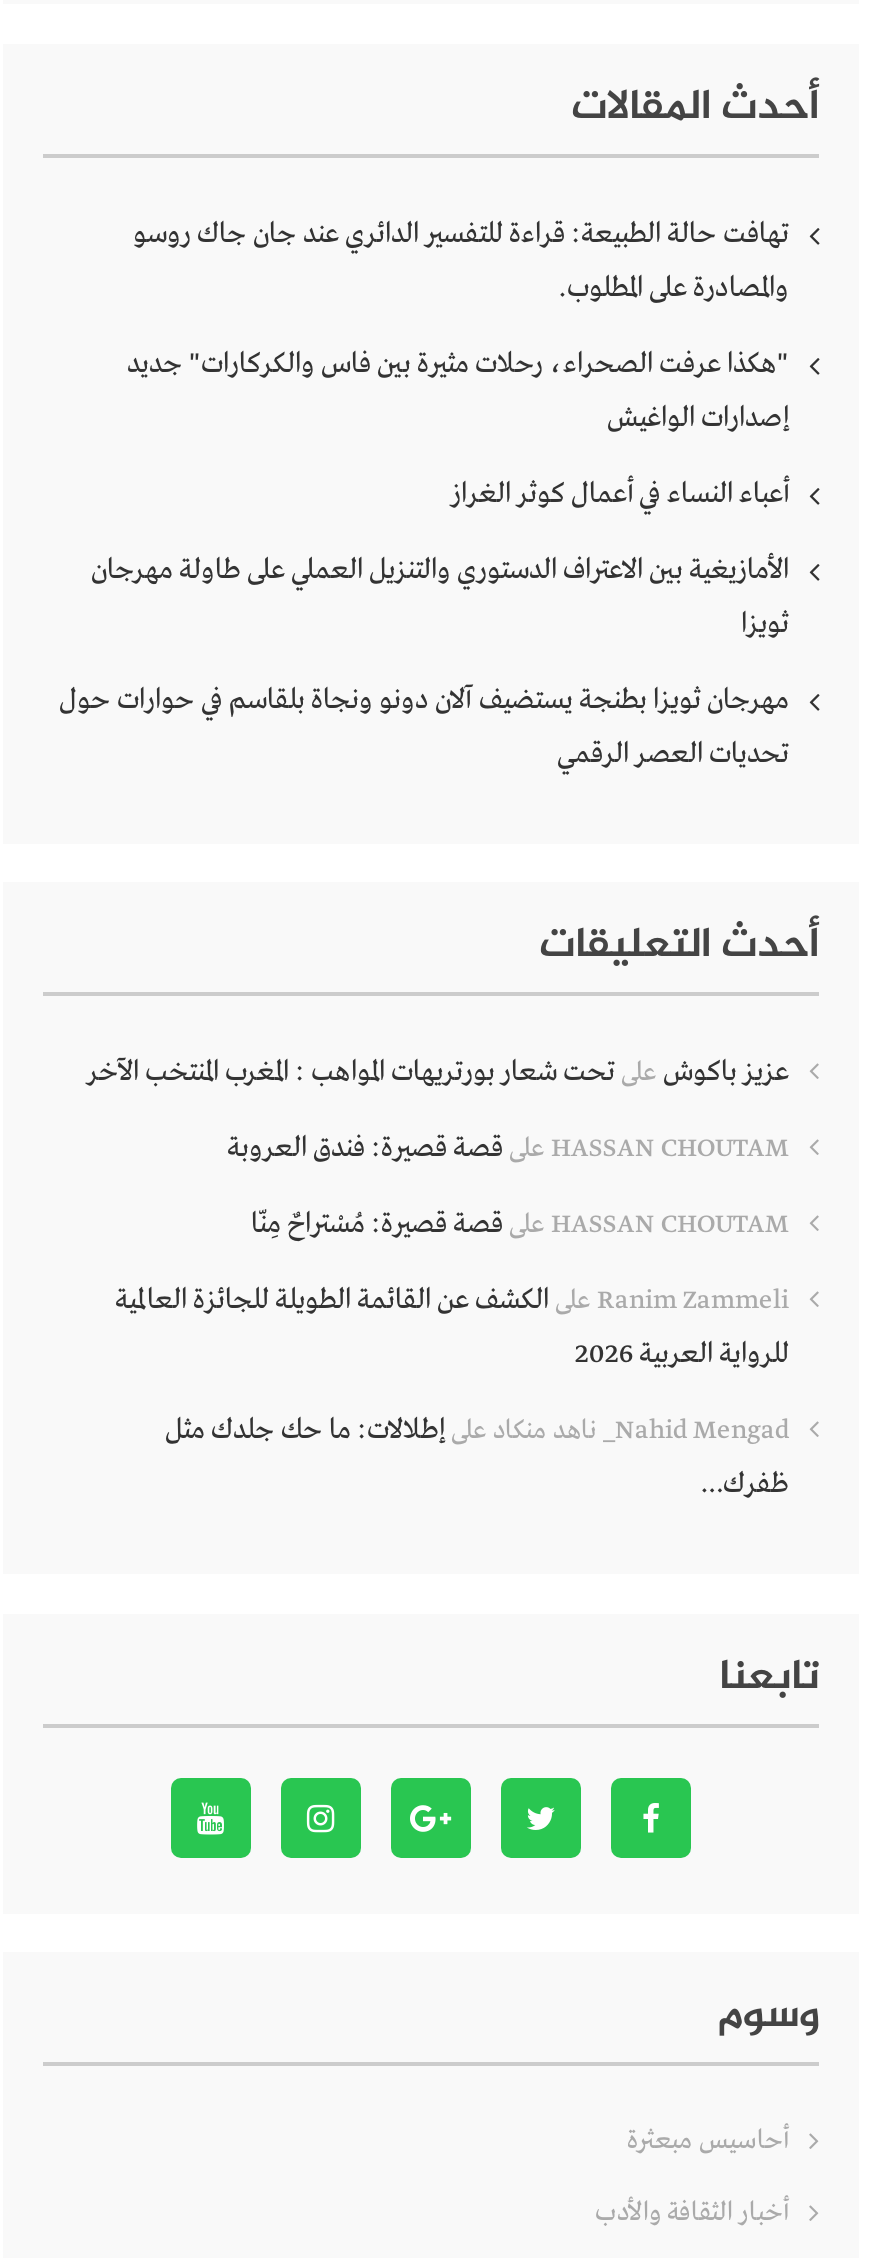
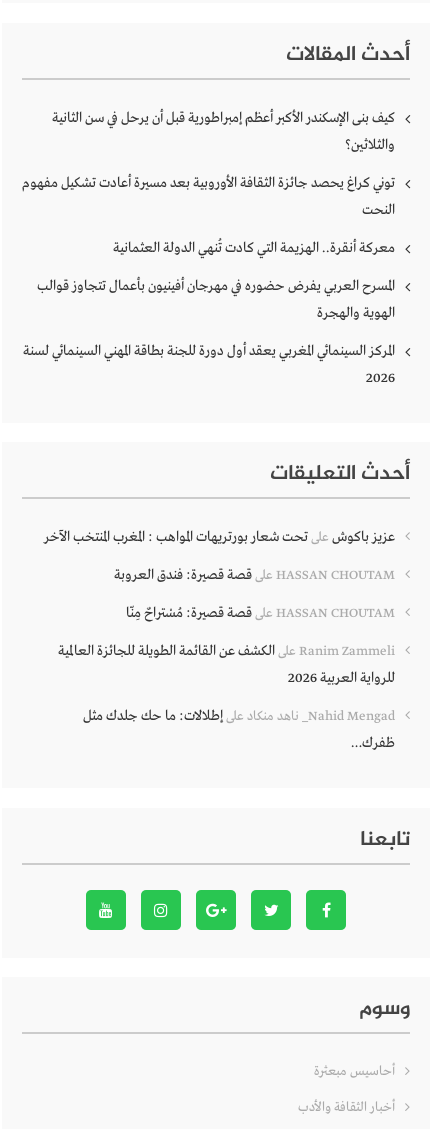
[133,215,789,251] تهافت حالة الطبيعة: قراءة للتفسير الدائري عند جان جاك روسو -> [52,109,395,127] كيف بنى الإسكندر الأكبر أعظم إمبراطورية قبل أن يرحل في سن الثانية
[559,269,789,305] والمصادرة على المطلوب. -> [345,136,395,154] والثلاثين؟
[127,345,789,381] "هكذا عرفت الصحراء، رحلات مثيرة بين فاس والكركارات" جديد -> [22,174,395,192] توني كراغ يحصد جائزة الثقافة الأوروبية بعد مسيرة أعادت تشكيل مفهوم
[607,399,789,435] إصدارات الواغيش -> [362,201,395,219] النحت
[451,475,789,511] أعباء النساء في أعمال كوثر الغراز -> [113,239,395,257] معركة أنقرة.. الهزيمة التي كادت تُنهي الدولة العثمانية
[91,551,789,587] الأمازيغية بين الاعتراف الدستوري والتنزيل العملي على طاولة مهرجان -> [37,277,395,295] المسرح العربي يفرض حضوره في مهرجان أفينيون بأعمال تتجاوز قوالب
[741,605,789,641] ثويزا -> [317,304,395,322] الهوية والهجرة
[59,681,789,717] مهرجان ثويزا بطنجة يستضيف آلان دونو ونجاة بلقاسم في حوارات حول -> [23,342,395,360] المركز السينمائي المغربي يعقد أول دورة للجنة بطاقة المهني السينمائي لسنة
[557,735,789,771] تحديات العصر الرقمي -> [366,369,395,387] 2026

